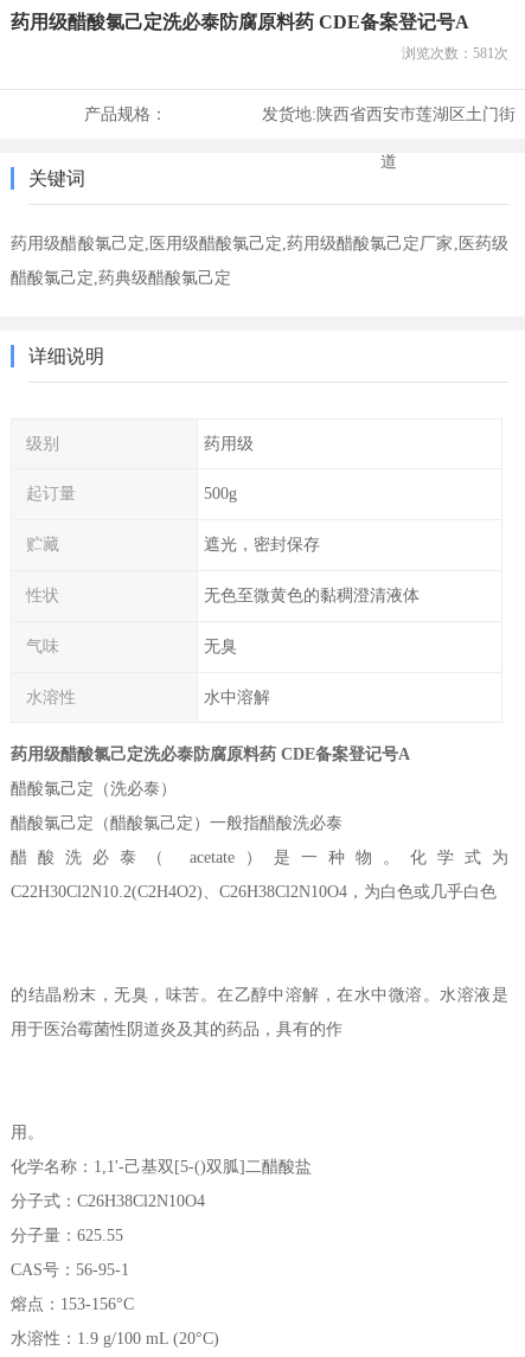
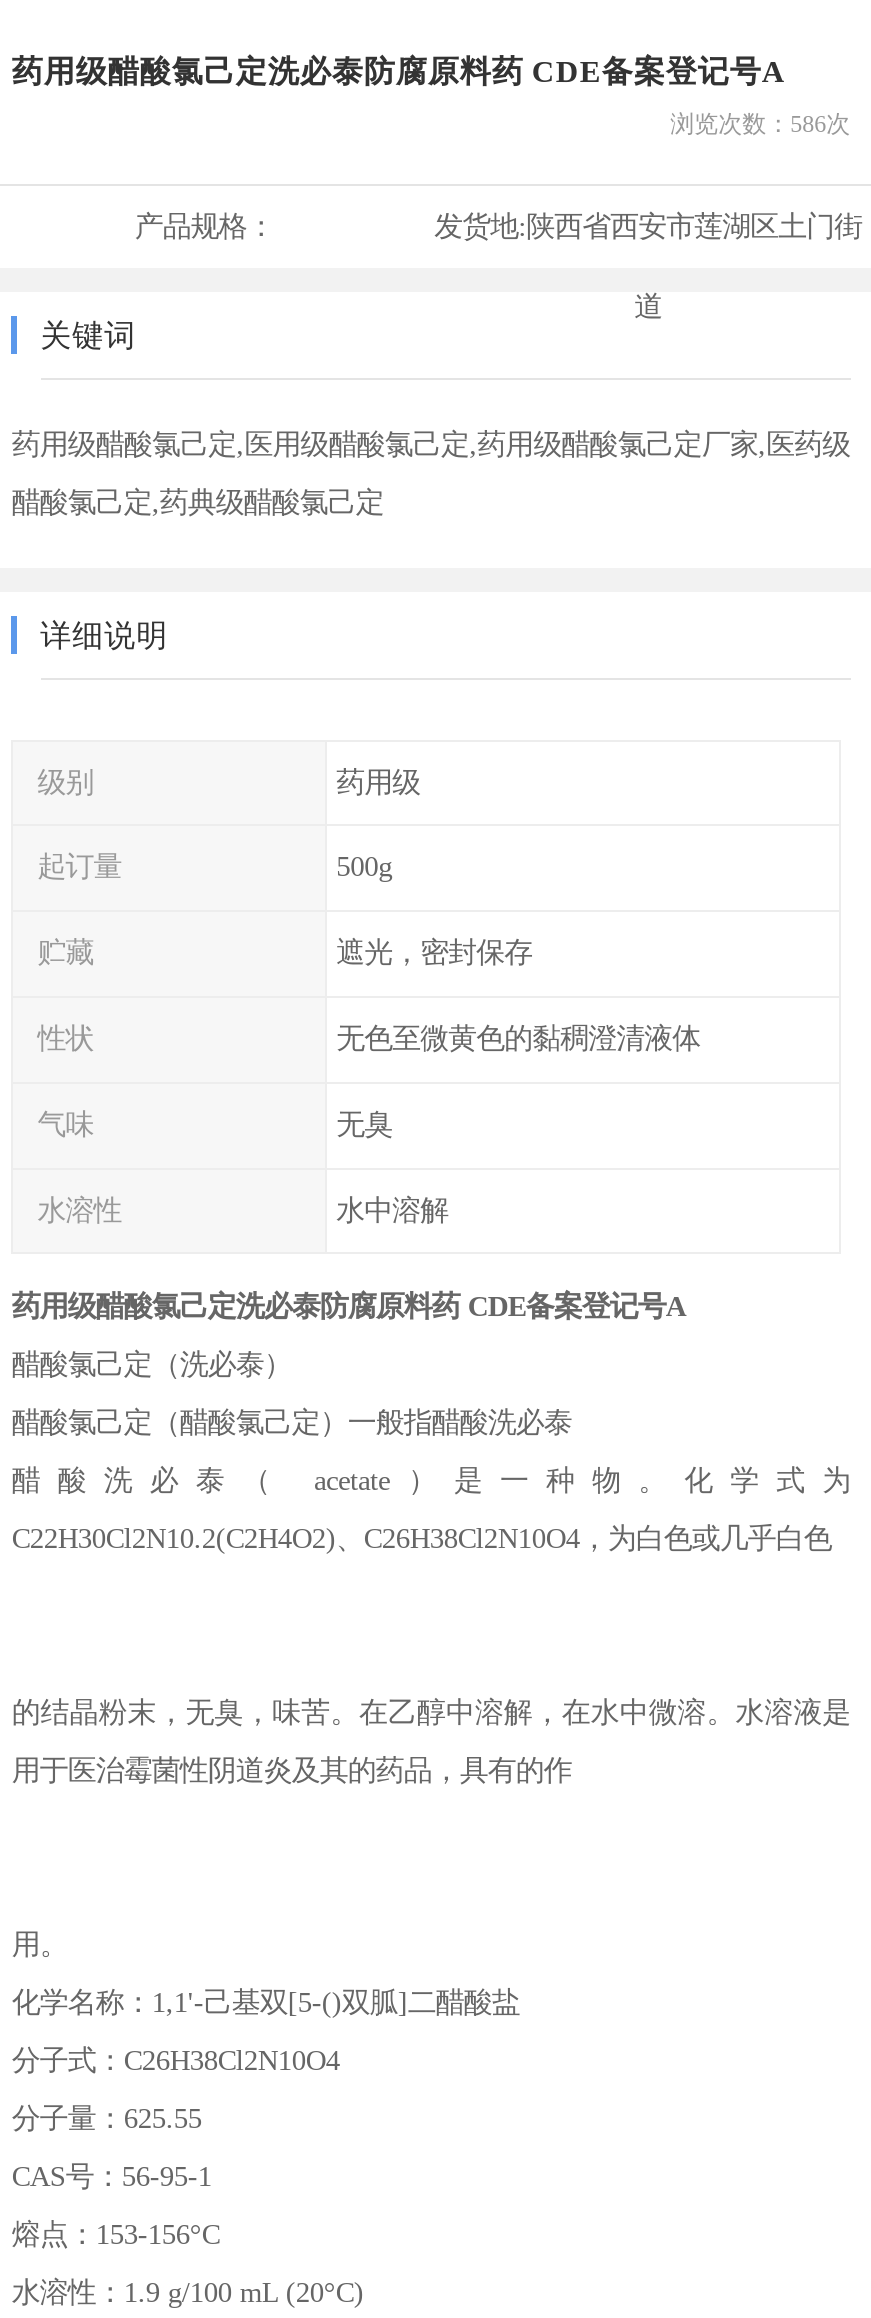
[401,45,508,61] 浏览次数：581次 -> [670,109,850,137] 浏览次数：586次

